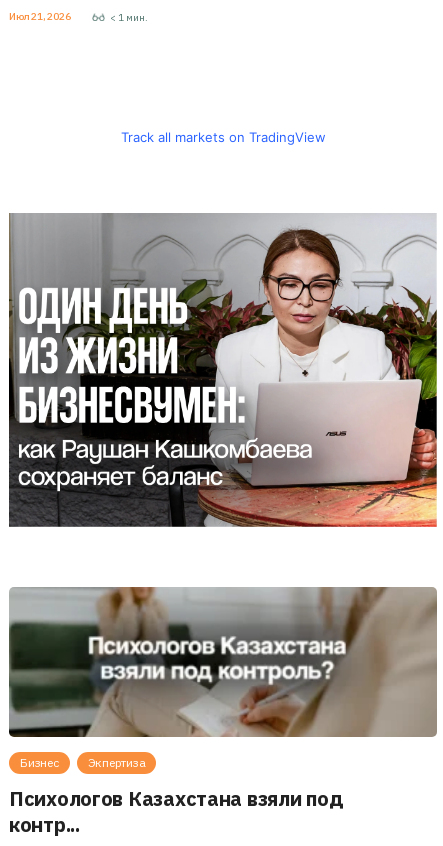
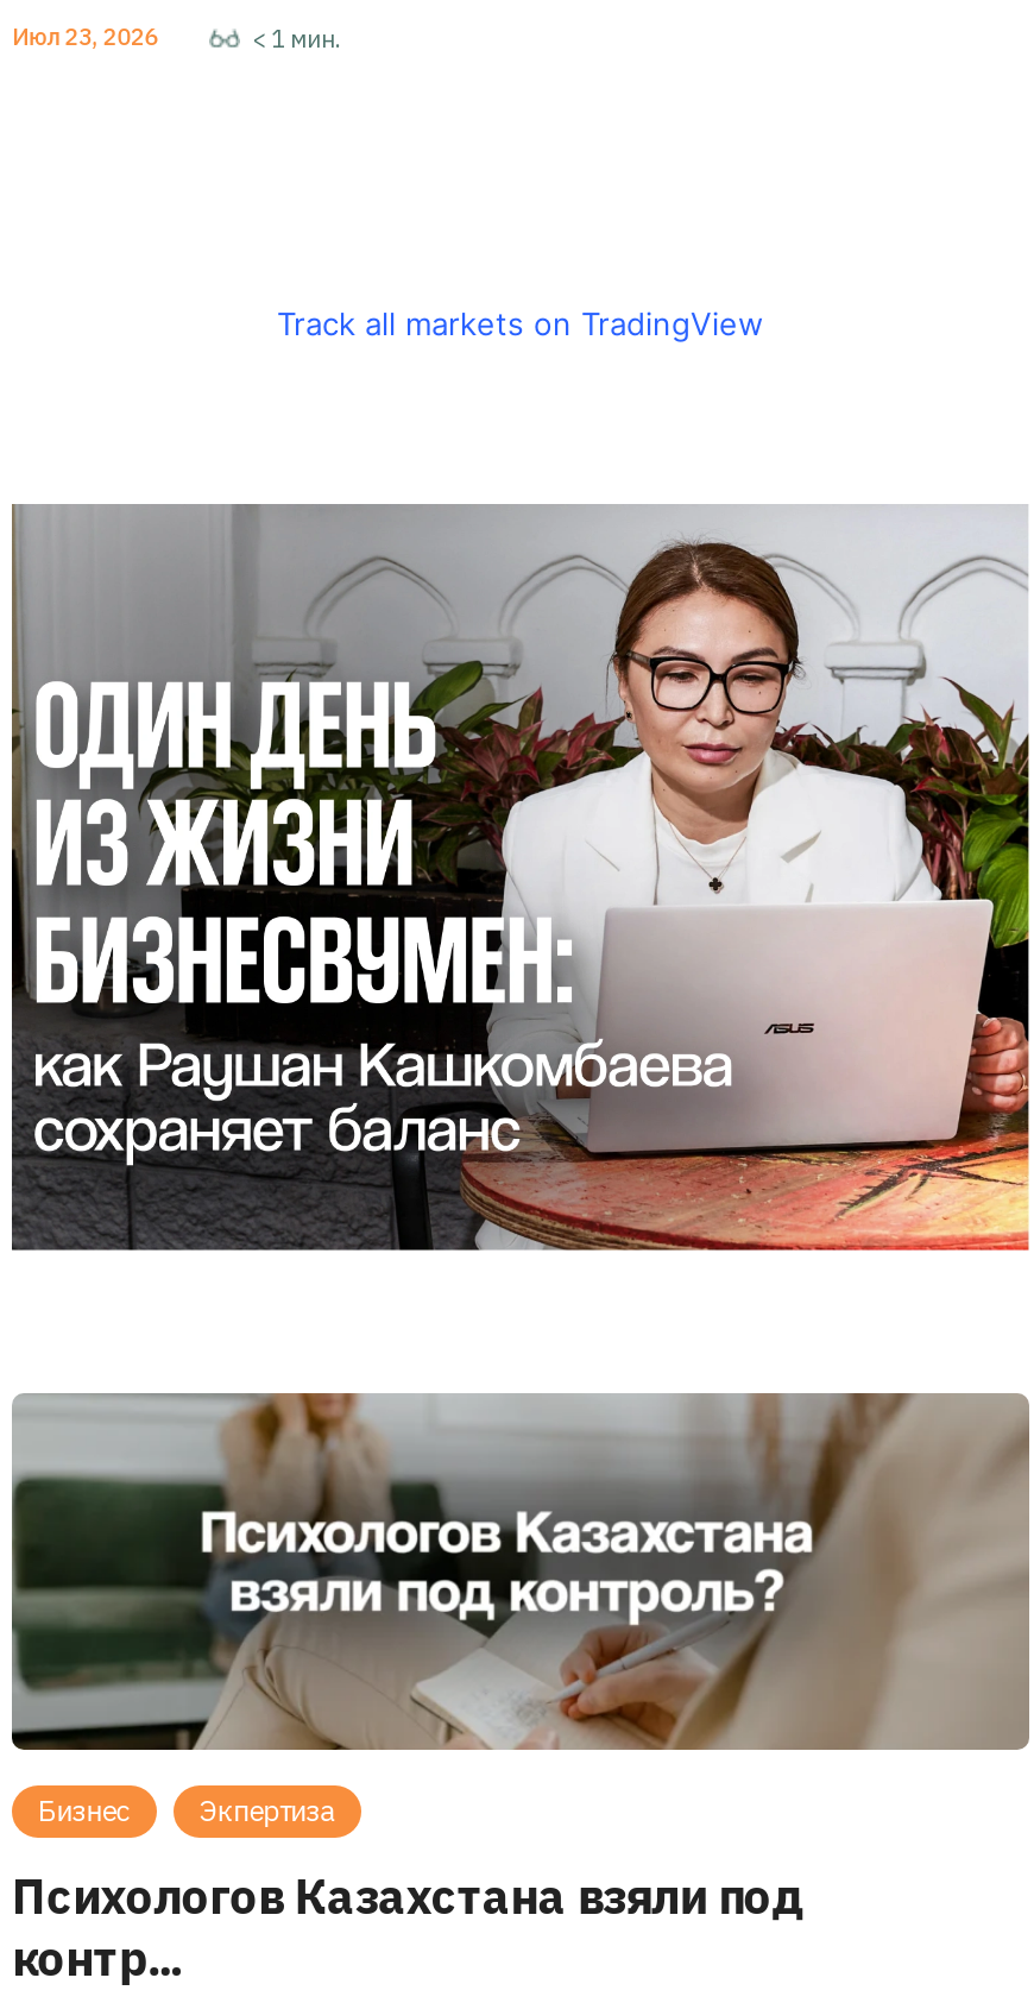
[9,10,71,23] Июл 21, 2026 -> [12,21,158,52] Июл 23, 2026

